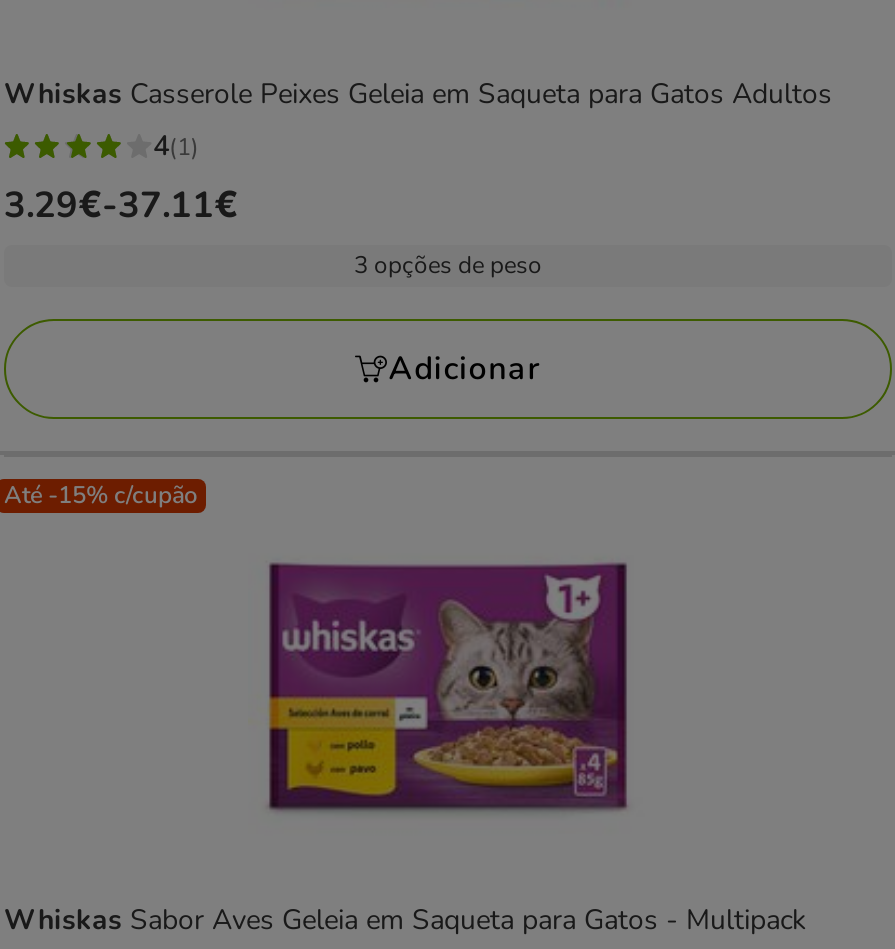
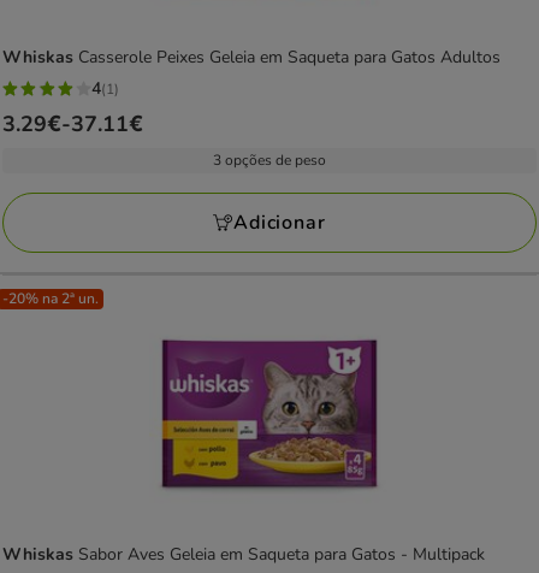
[4,479,198,511] Até -15% c/cupão -> [2,289,99,308] -20% na 2ª un.

